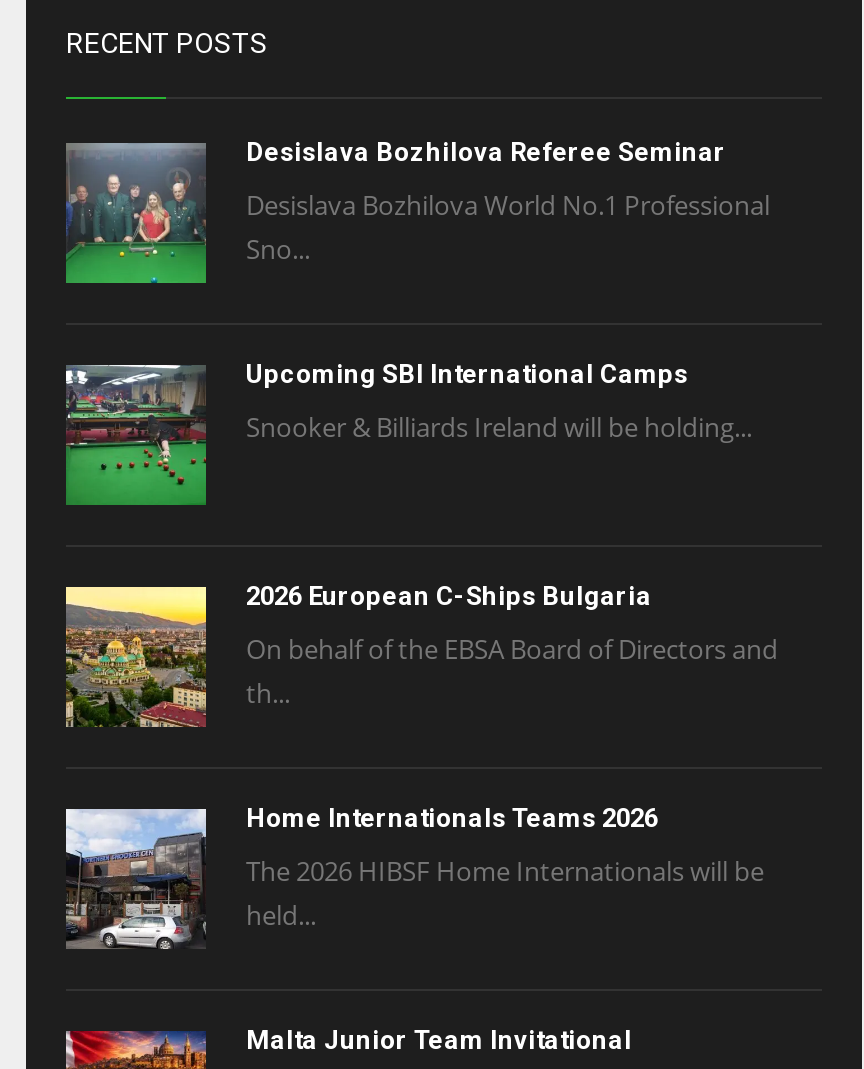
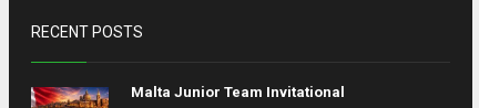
[64,136,770,285] [image] | Desislava Bozhilova Referee Seminar | Desislava Bozhilova World No.1 Professional | Sno... -> none
[64,358,752,507] [image] | Upcoming SBI International Camps | Snooker & Billiards Ireland will be holding... -> none
[64,580,778,729] [image] | 2026 European C-Ships Bulgaria | On behalf of the EBSA Board of Directors and | th... -> none
[64,802,764,949] [image] | Home Internationals Teams 2026 | The 2026 HIBSF Home Internationals will be | held... -> none

